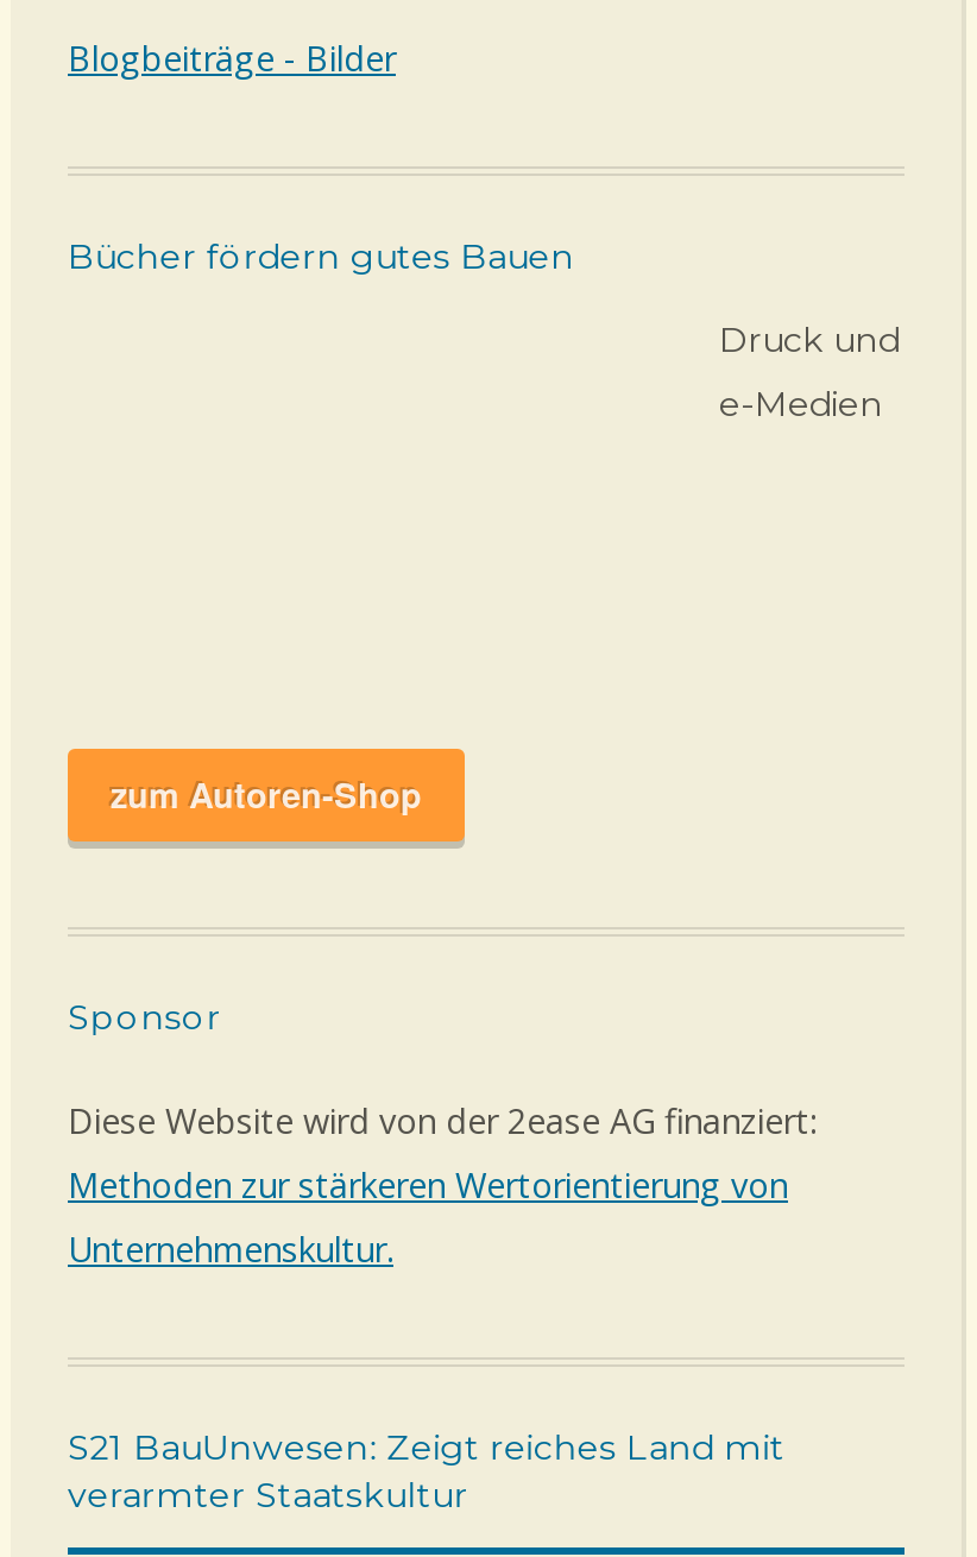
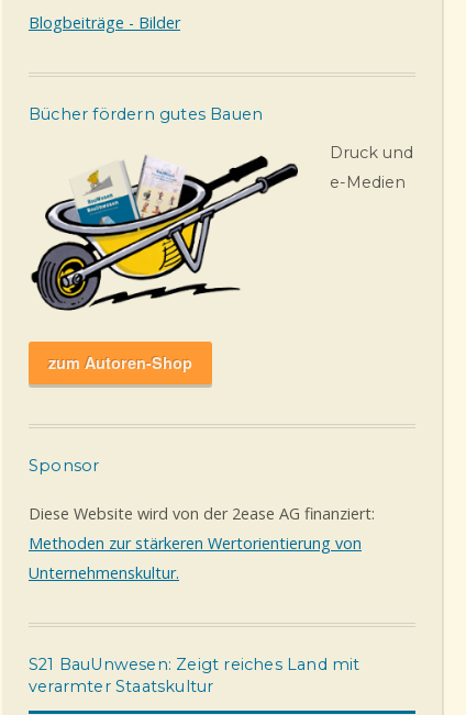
none -> [30,155,299,312] [image]

